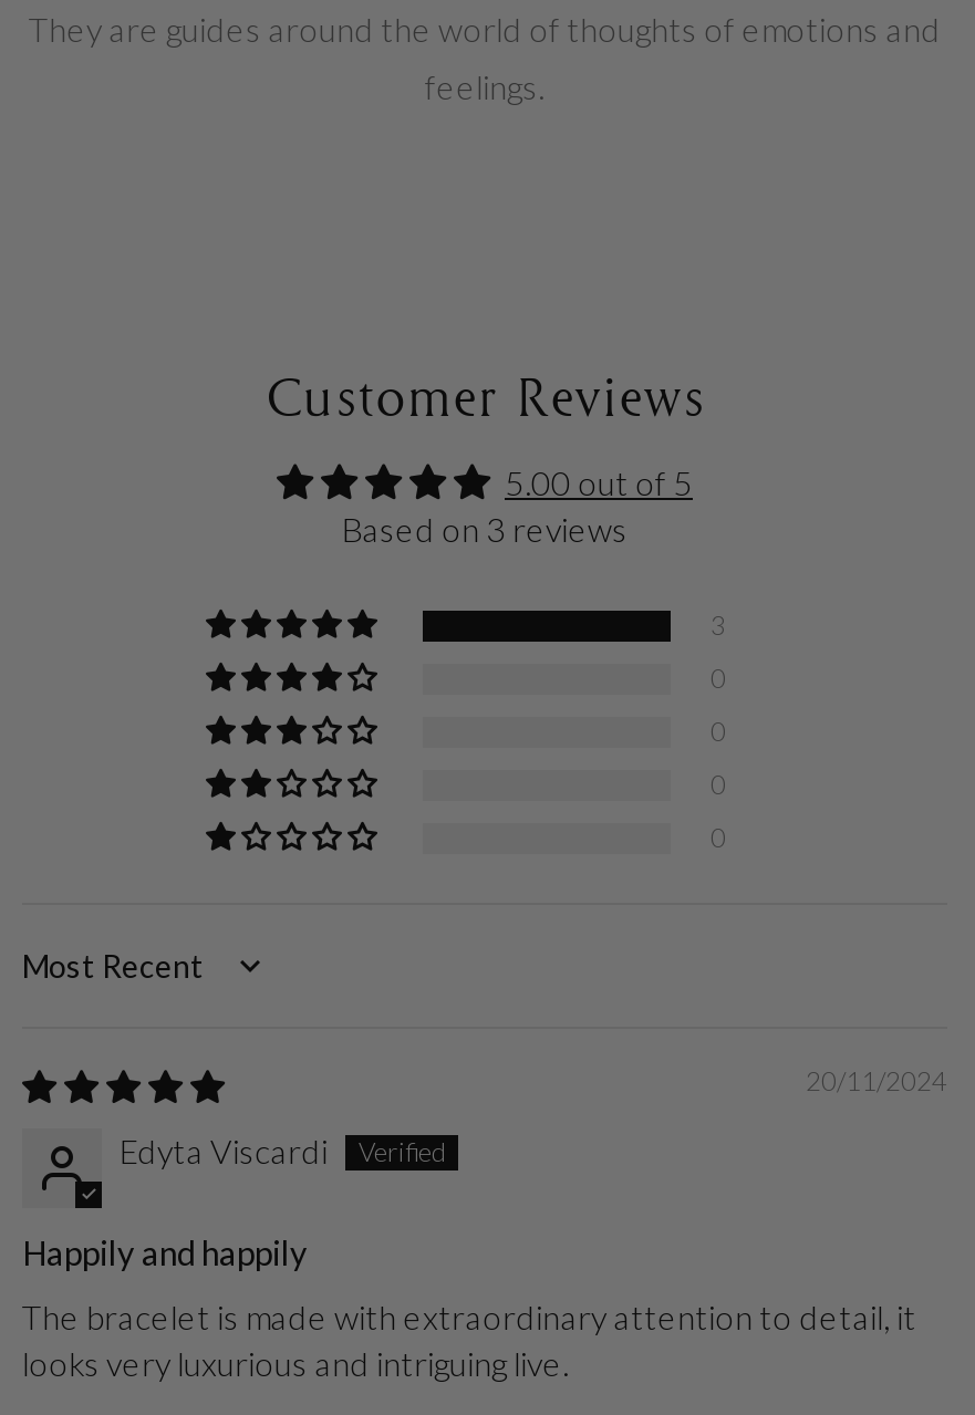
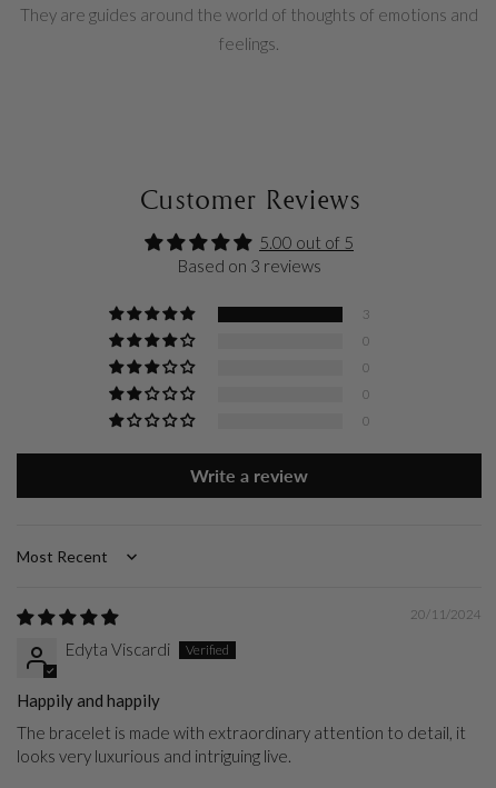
none -> [190,465,308,486] Write a review

